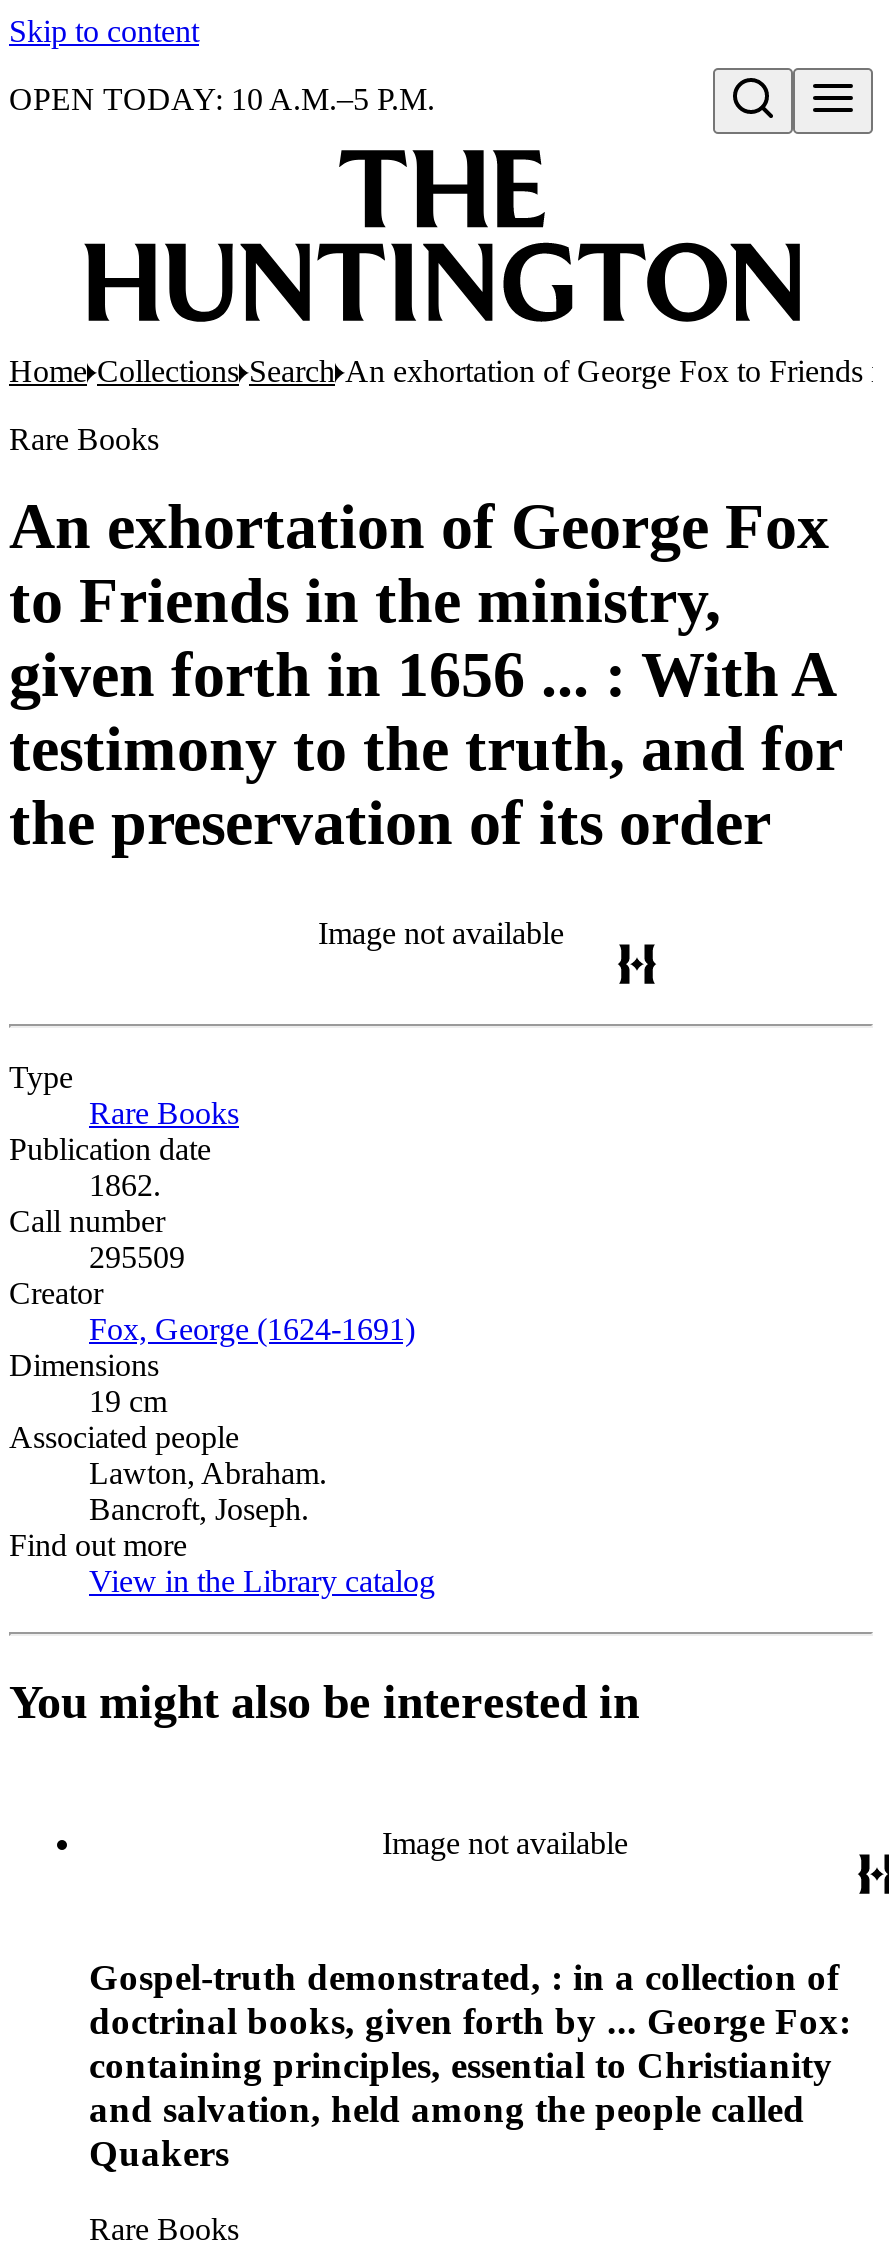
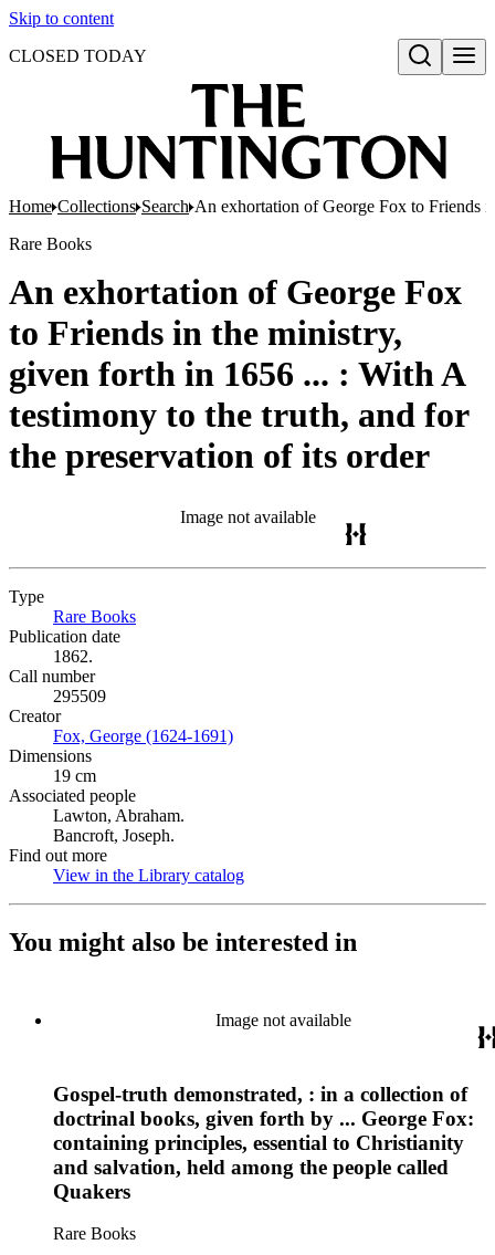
[9,82,435,116] OPEN TODAY: 10 A.M.–5 P.M. -> [9,46,147,65] CLOSED TODAY

